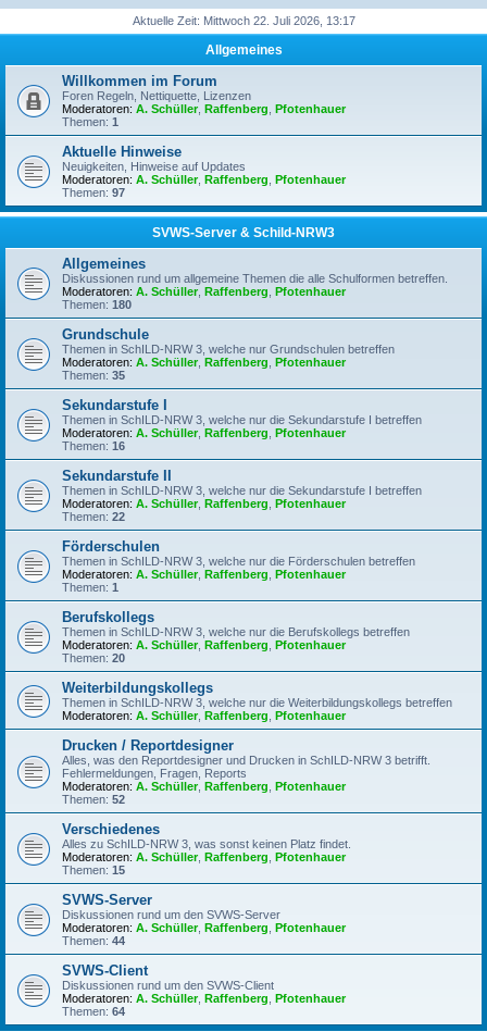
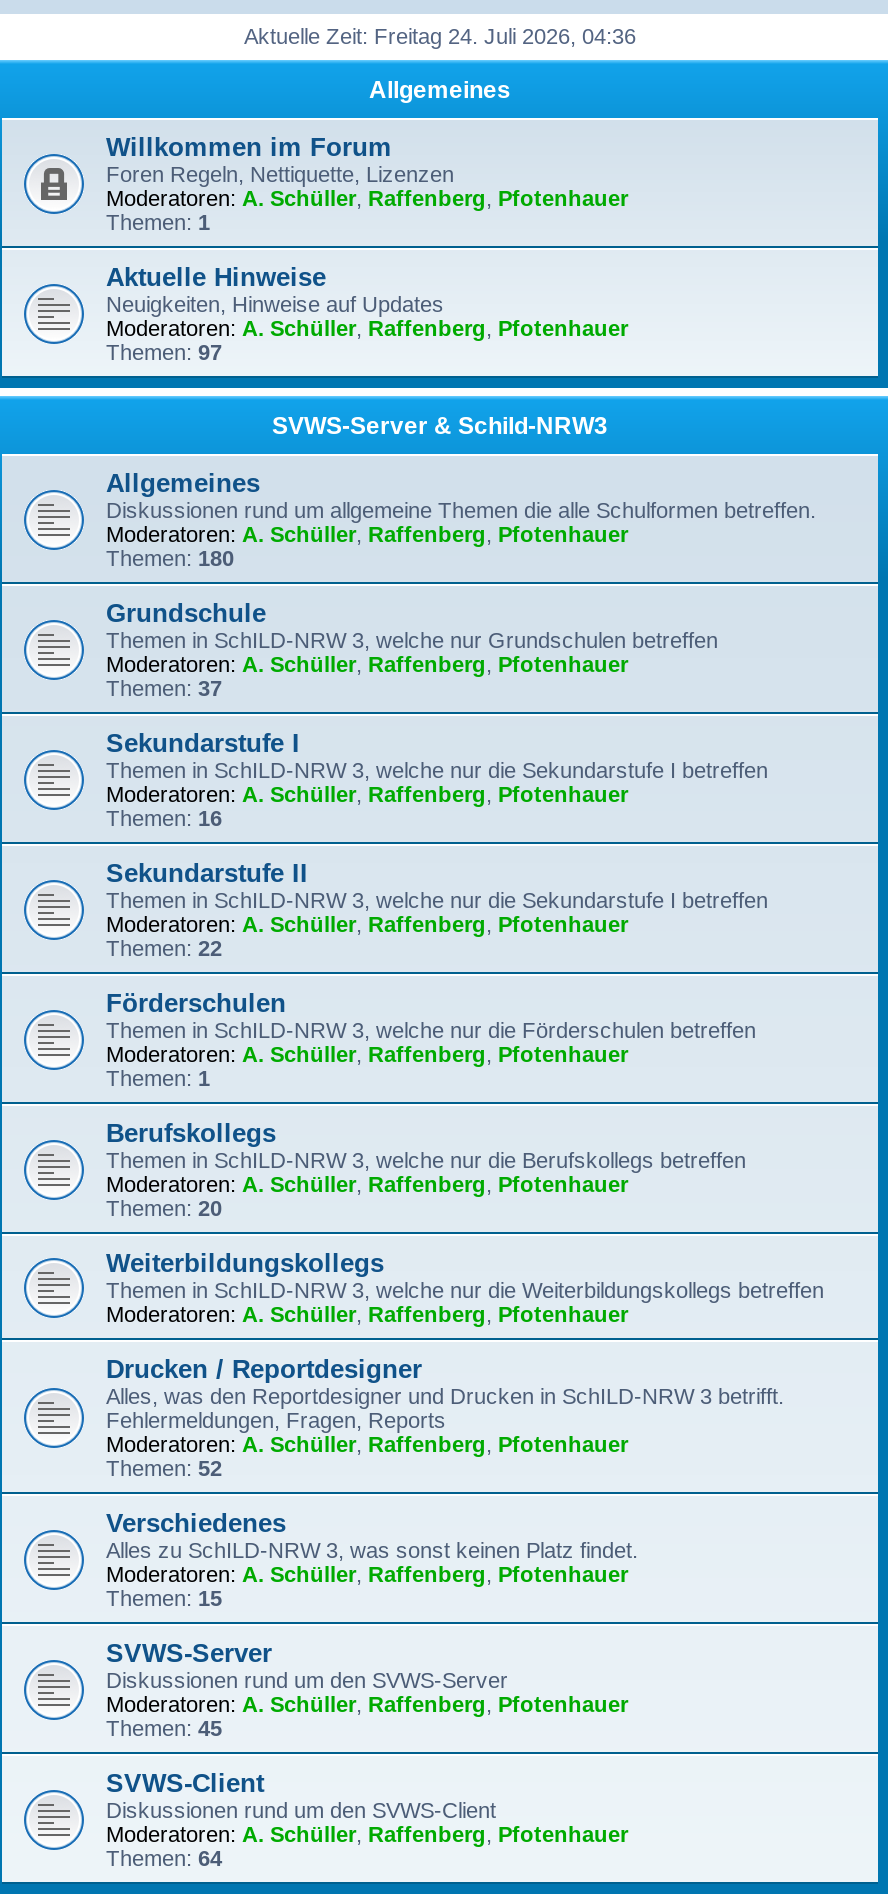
[132,14,355,27] Aktuelle Zeit: Mittwoch 22. Juli 2026, 13:17 -> [244,24,636,48] Aktuelle Zeit: Freitag 24. Juli 2026, 04:36
[62,369,125,382] Themen: 35 -> [106,676,222,700] Themen: 37
[62,934,125,947] Themen: 44 -> [106,1716,222,1740] Themen: 45

